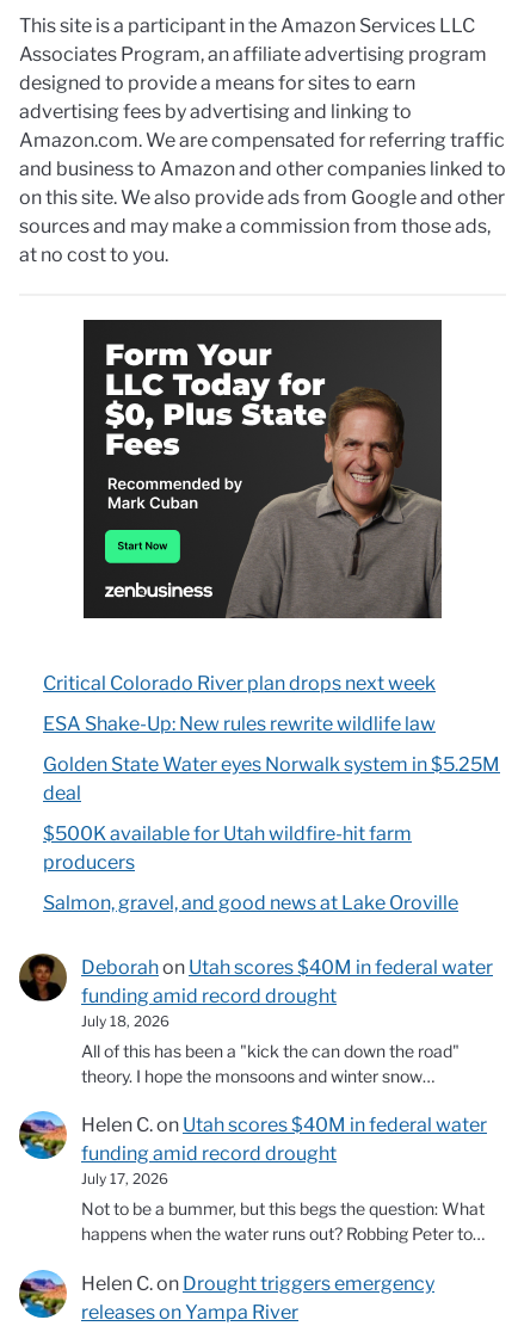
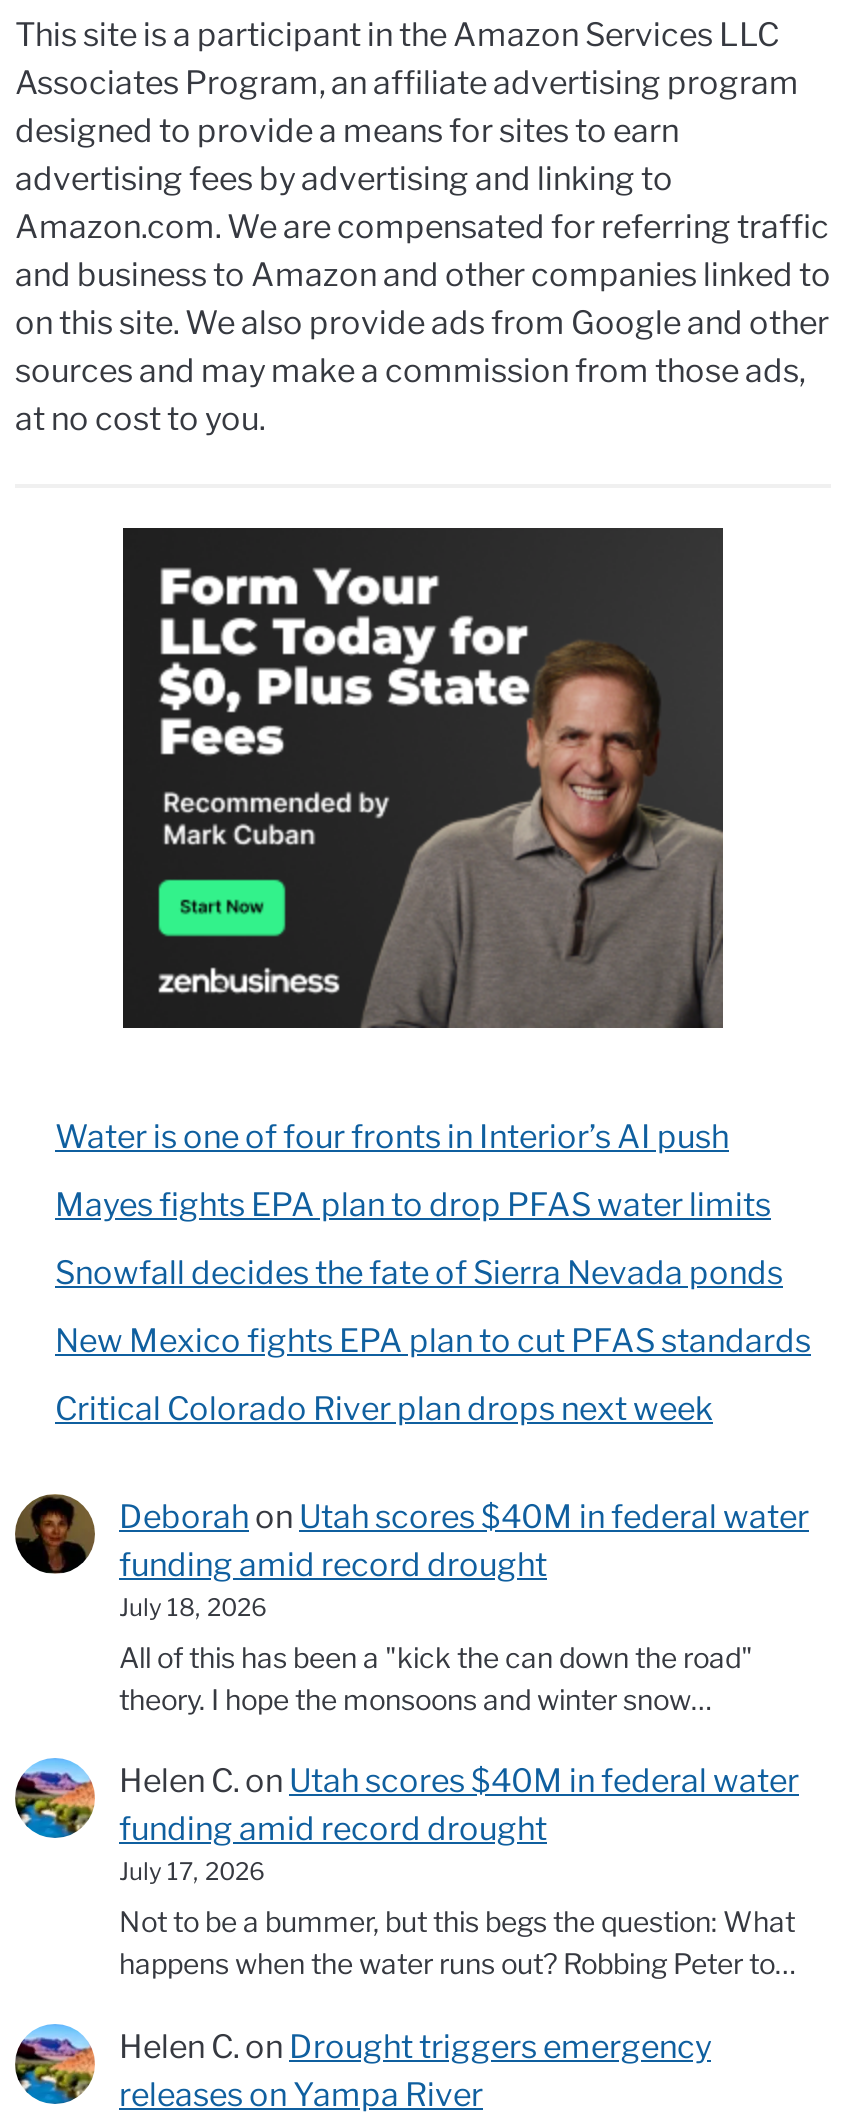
none -> [55,1117,811,1359] Water is one of four fronts in Interior’s AI push | Mayes fights EPA plan to drop PFAS water limits | Snowfall decides the fate of Sierra Nevada ponds | New Mexico fights EPA plan to cut PFAS standards
moved [43,671,436,694] -> [55,1389,713,1427]: Critical Colorado River plan drops next week
[43,712,500,914] ESA Shake-Up: New rules rewrite wildlife law | Golden State Water eyes Norwalk system in $5.25M | deal | $500K available for Utah wildfire-hit farm | producers | Salmon, gravel, and good news at Lake Oroville -> none

